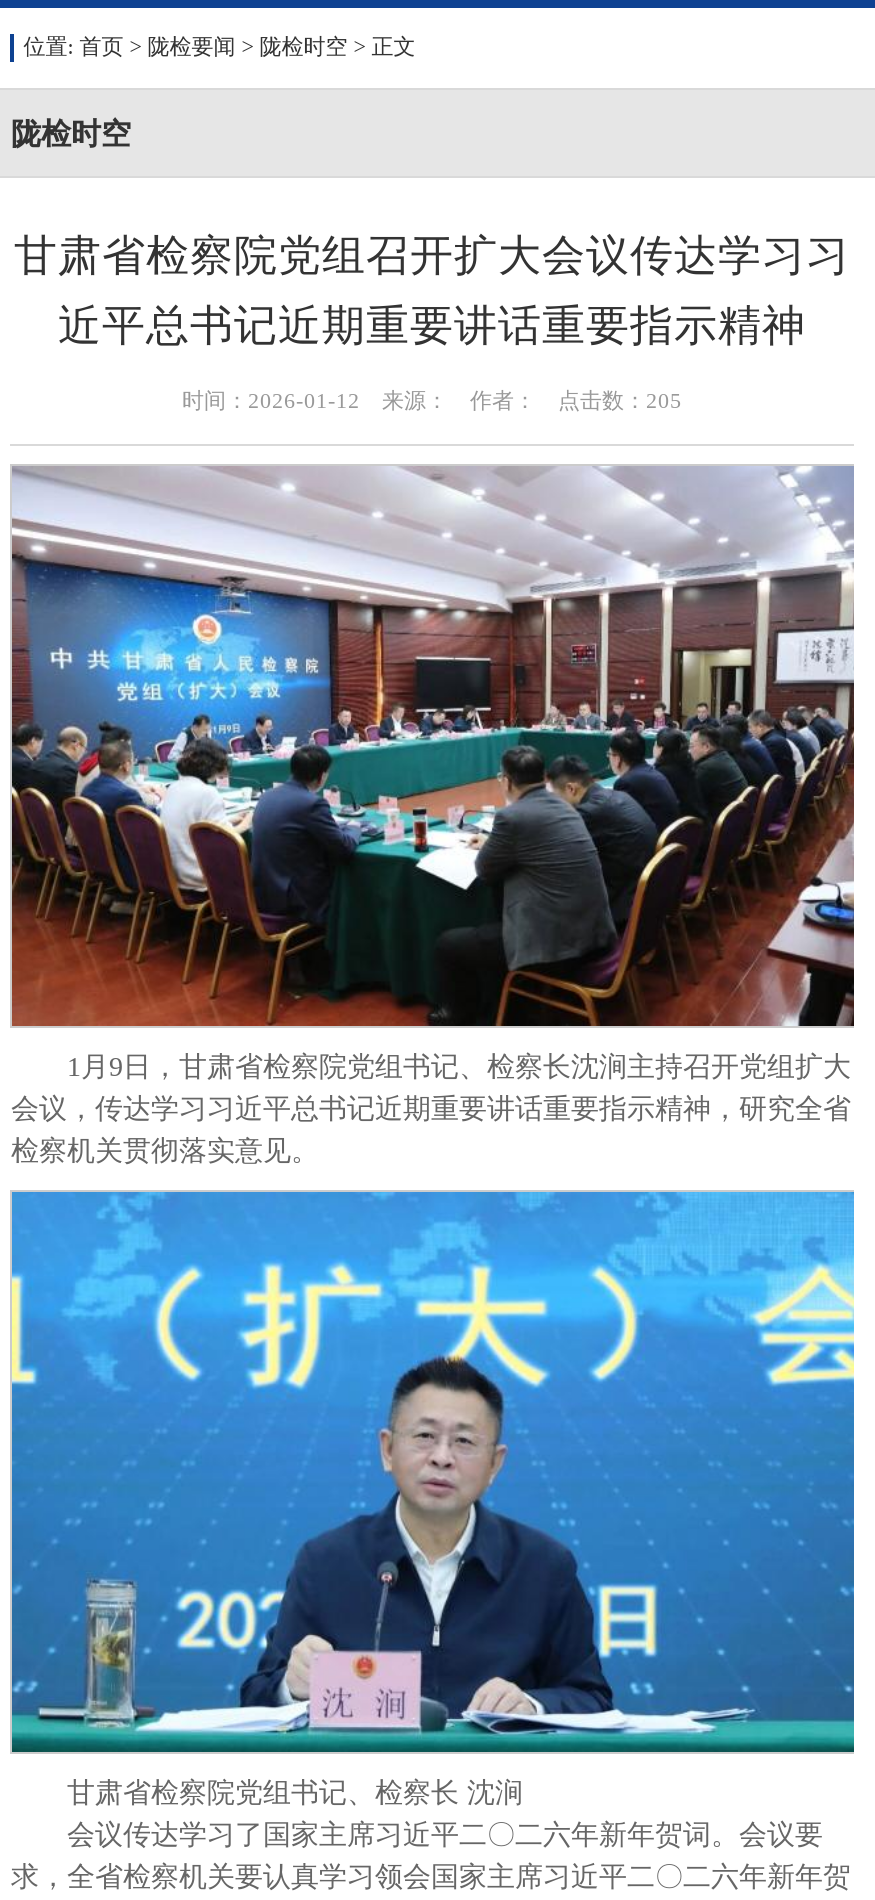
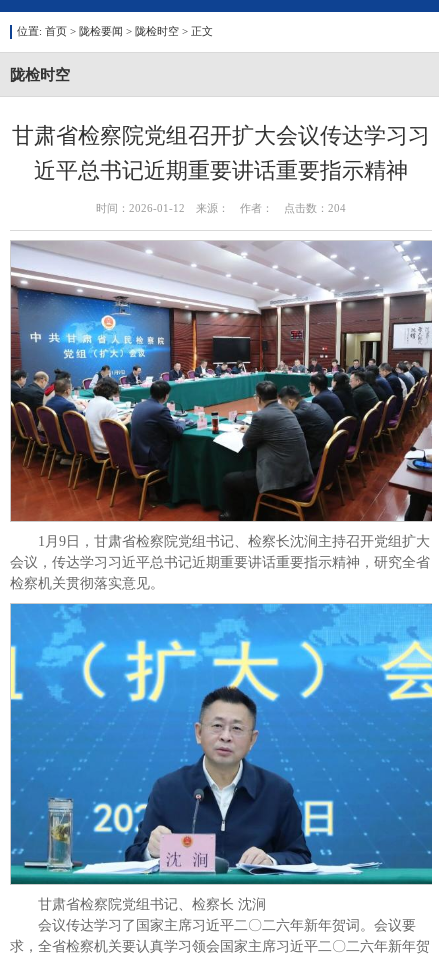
[182,389,682,413] 时间：2026-01-12 来源： 作者： 点击数：205 -> [96,202,346,214] 时间：2026-01-12 来源： 作者： 点击数：204

